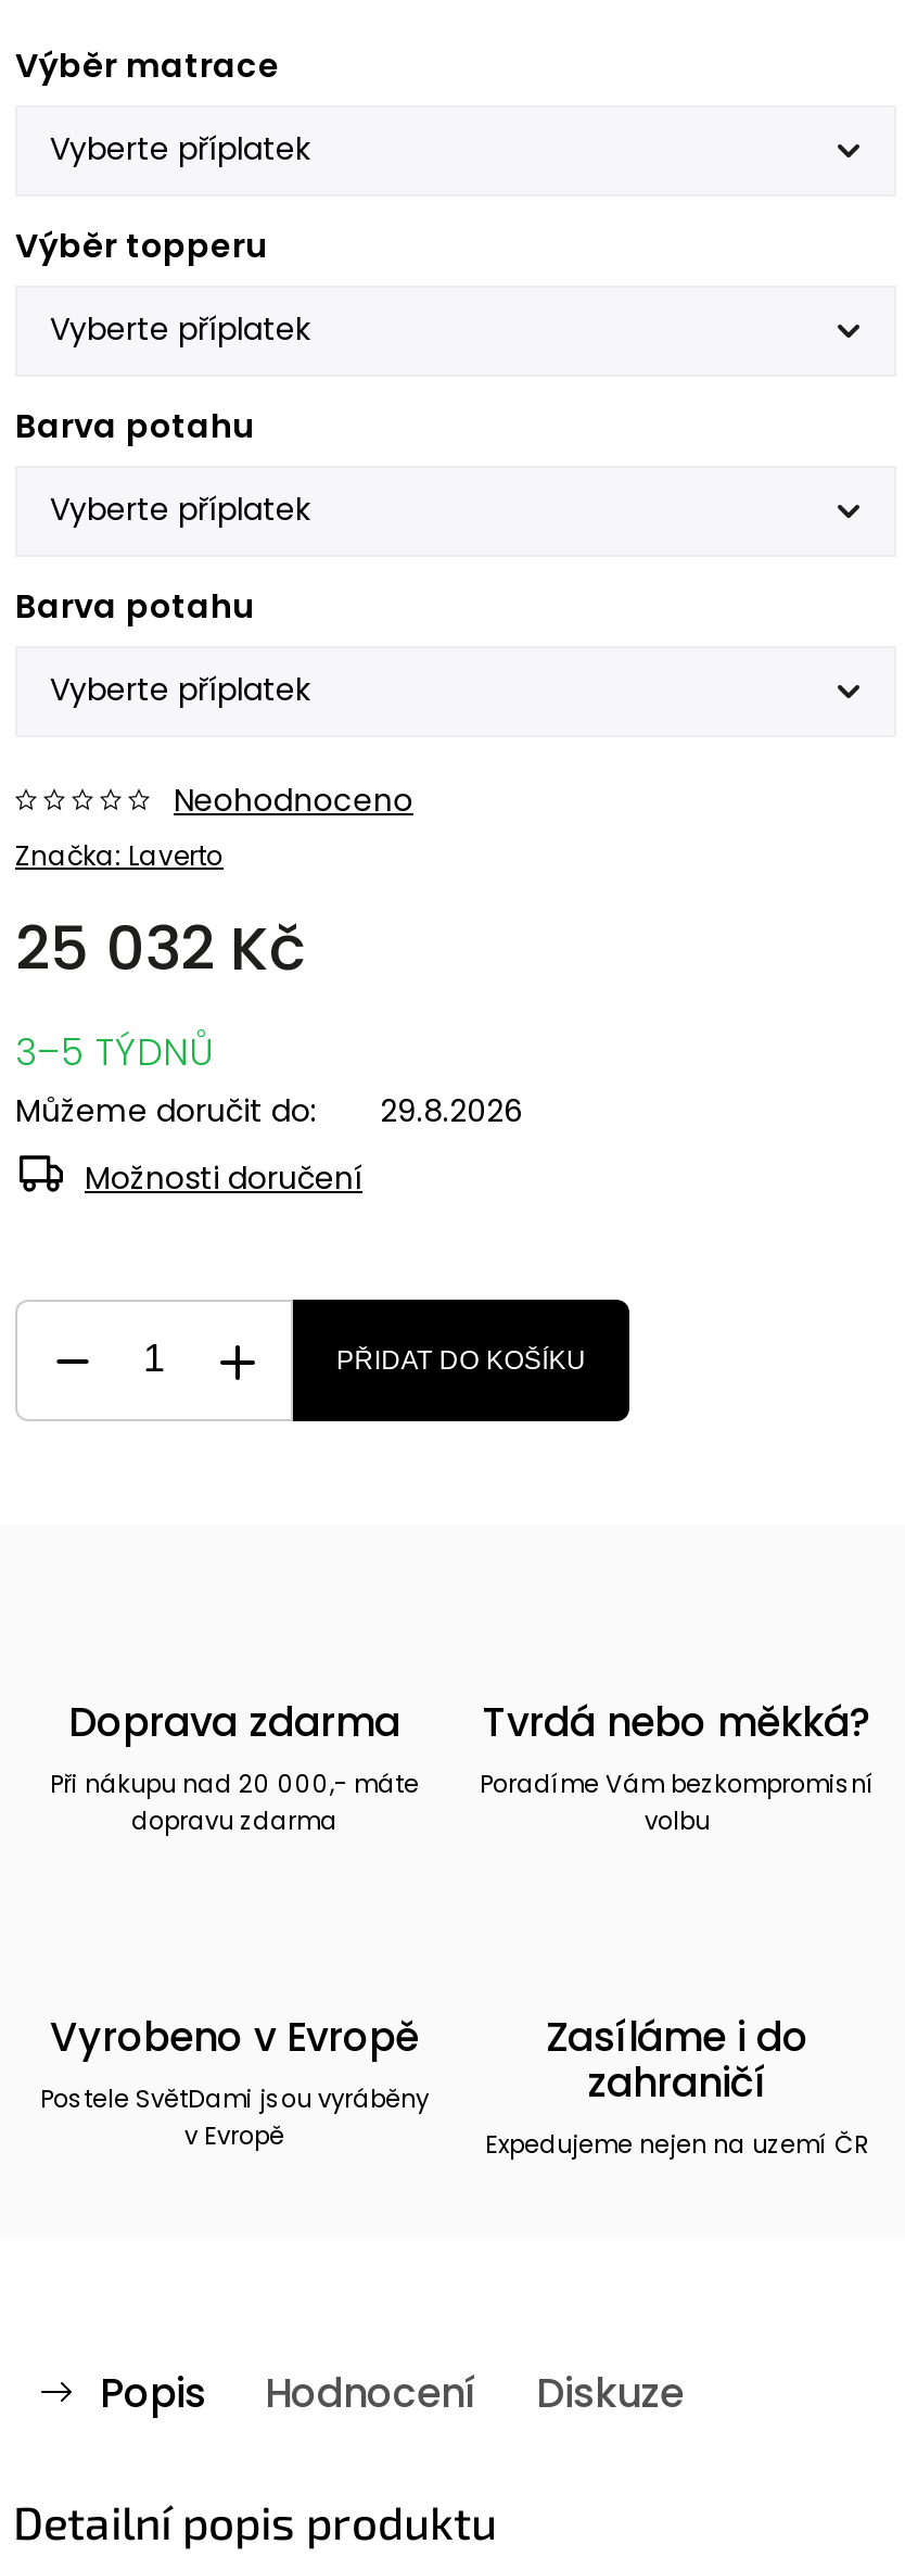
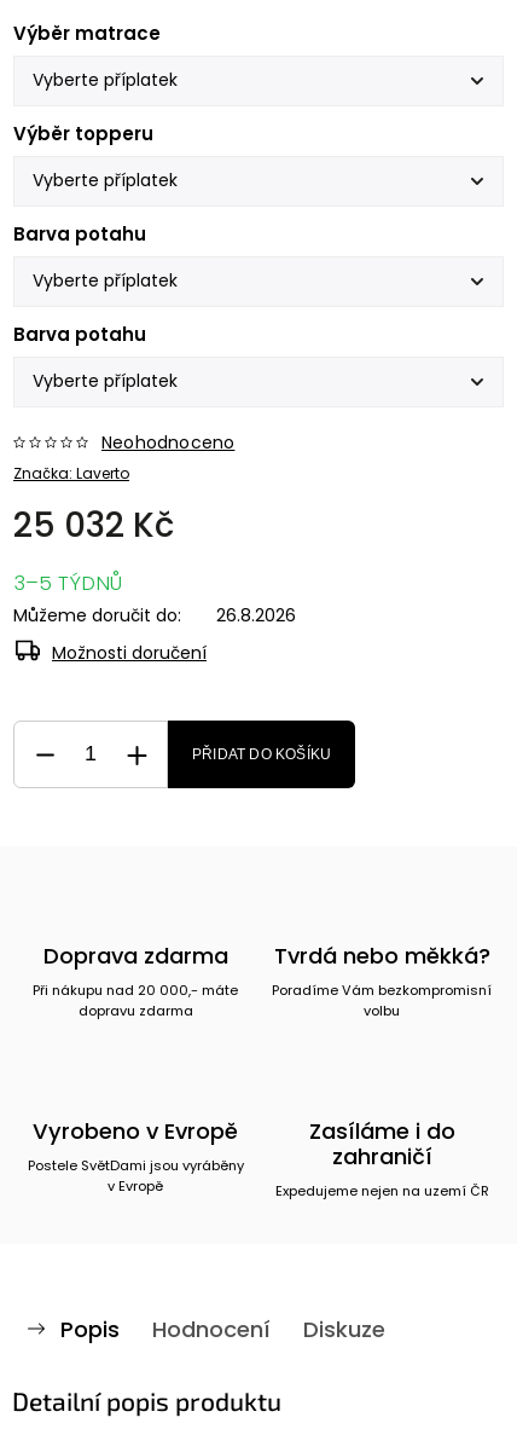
[15,1088,523,1131] Můžeme doručit do: 29.8.2026 -> [13,603,296,627] Můžeme doručit do: 26.8.2026

